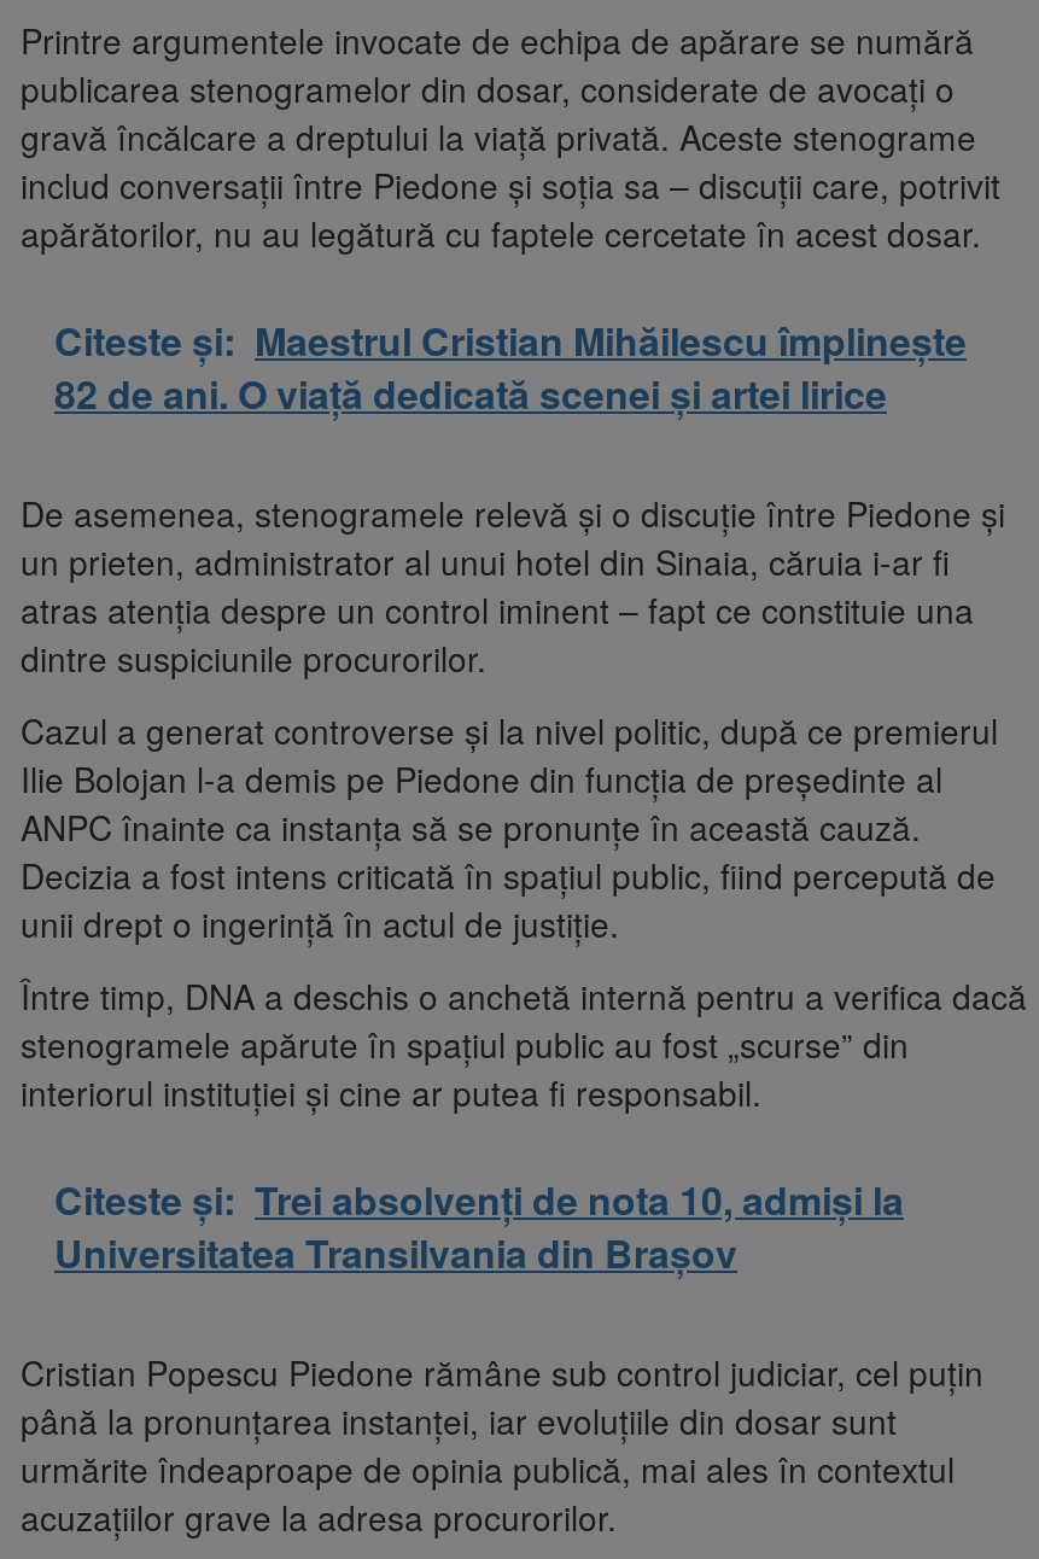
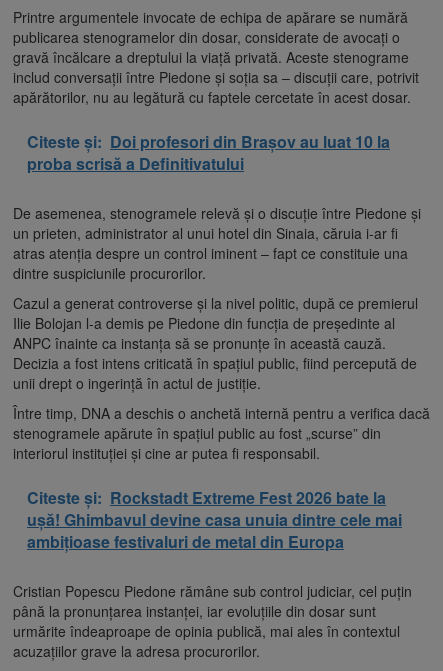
[54,313,967,421] Citeste și: Maestrul Cristian Mihăilescu împlinește | 82 de ani. O viață dedicată scenei și artei lirice -> [27,130,390,175] Citeste și: Doi profesori din Brașov au luat 10 la | proba scrisă a Definitivatului
[54,1172,904,1281] Citeste și: Trei absolvenți de nota 10, admiși la | Universitatea Transilvania din Brașov -> [27,486,402,553] Citeste și: Rockstadt Extreme Fest 2026 bate la | ușă! Ghimbavul devine casa unuia dintre cele mai | ambițioase festivaluri de metal din Europa

